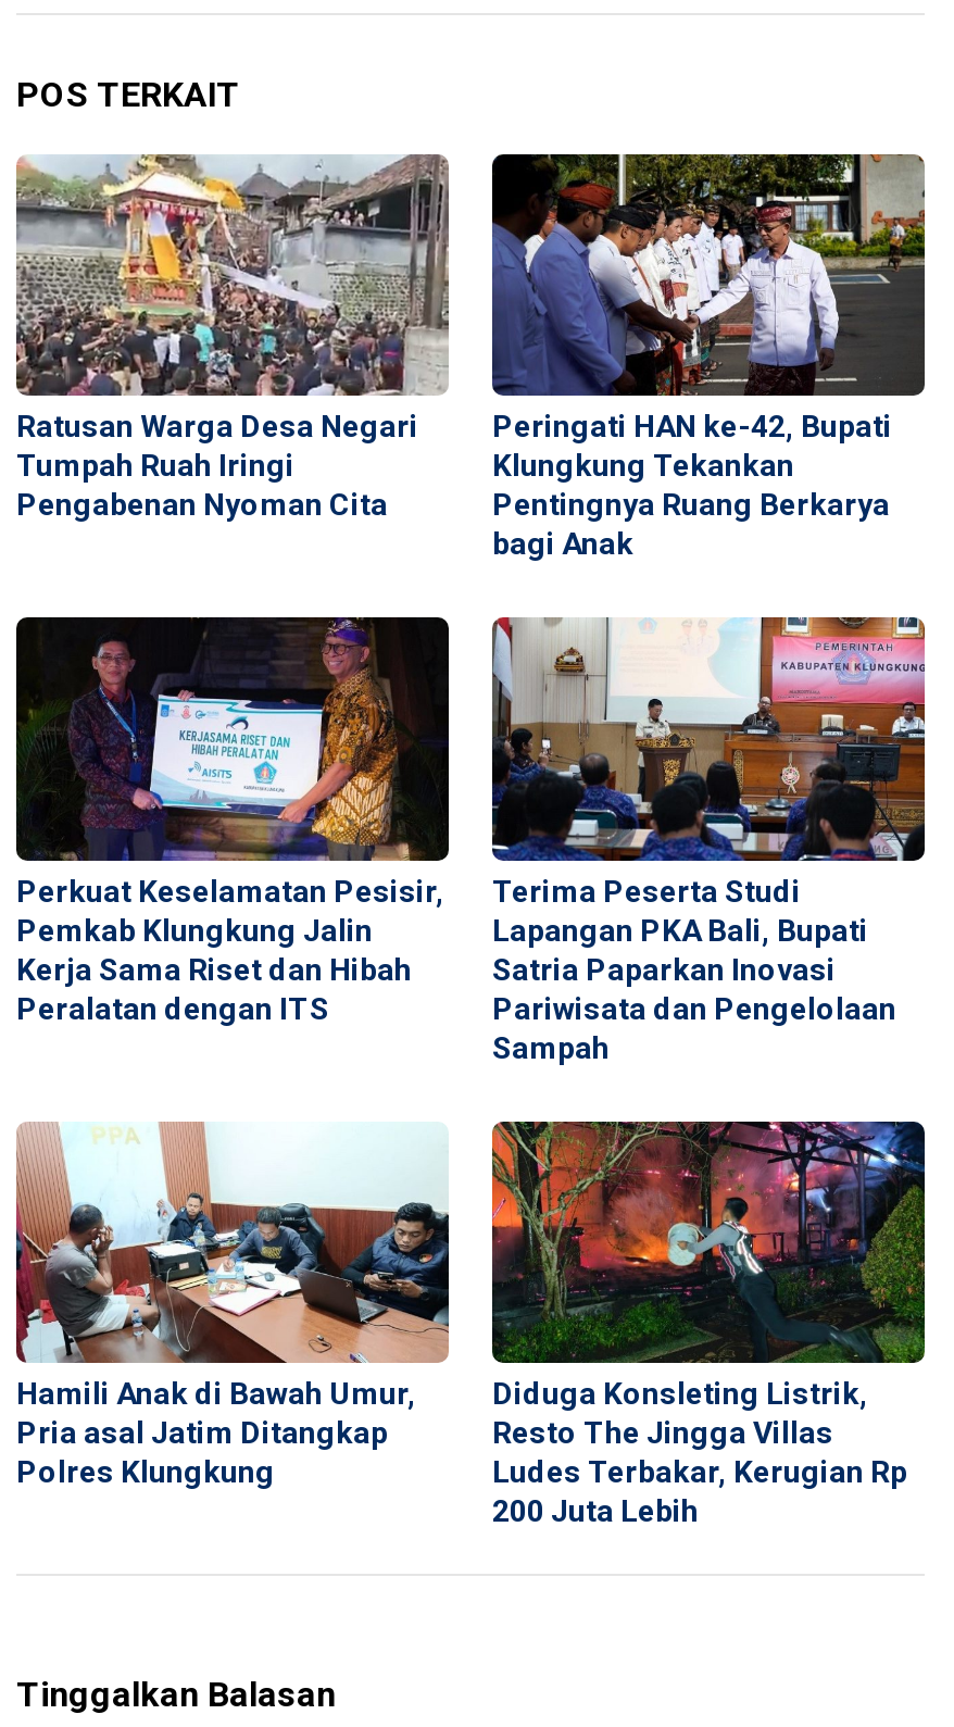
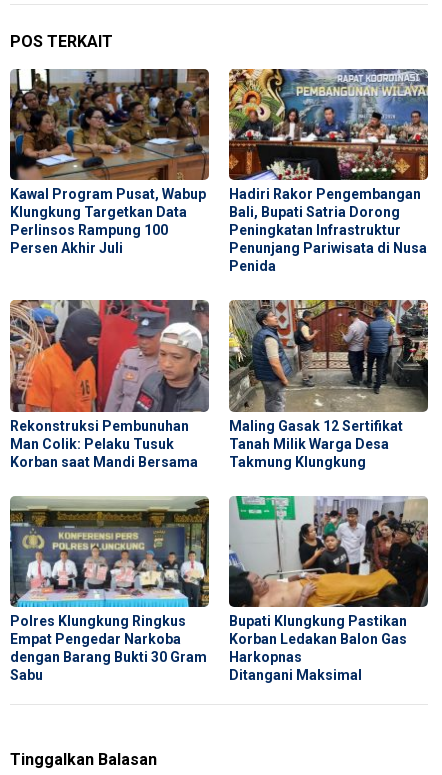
[14,154,449,522] [image] | Ratusan Warga Desa Negari | Tumpah Ruah Iringi | Pengabenan Nyoman Cita -> [10,68,209,256] [image] | Kawal Program Pusat, Wabup | Klungkung Targetkan Data | Perlinsos Rampung 100 | Persen Akhir Juli
[490,152,925,561] [image] | Peringati HAN ke-42, Bupati | Klungkung Tekankan | Pentingnya Ruang Berkarya | bagi Anak -> [228,68,429,274] [image] | Hadiri Rakor Pengembangan | Bali, Bupati Satria Dorong | Peningkatan Infrastruktur | Penunjang Pariwisata di Nusa | Penida
[14,615,451,856] [image] -> [9,282,210,374] [image]
[490,617,927,1064] [image] | Terima Peserta Studi | Lapangan PKA Bali, Bupati | Satria Paparkan Inovasi | Pariwisata dan Pengelolaan | Sampah -> [228,282,429,470] [image] | Maling Gasak 12 Sertifikat | Tanah Milik Warga Desa | Takmung Klungkung
[16,873,444,1025] Perkuat Keselamatan Pesisir, | Pemkab Klungkung Jalin | Kerja Sama Riset dan Hibah | Peralatan dengan ITS -> [10,418,198,470] Rekonstruksi Pembunuhan | Man Colik: Pelaku Tusuk | Korban saat Mandi Bersama
[14,1122,451,1489] [image] | Hamili Anak di Bawah Umur, | Pria asal Jatim Ditangkap | Polres Klungkung -> [9,496,210,683] [image] | Polres Klungkung Ringkus | Empat Pengedar Narkoba | dengan Barang Bukti 30 Gram | Sabu
[490,1119,925,1528] [image] | Diduga Konsleting Listrik, | Resto The Jingga Villas | Ludes Terbakar, Kerugian Rp | 200 Juta Lebih -> [228,495,429,683] [image] | Bupati Klungkung Pastikan | Korban Ledakan Balon Gas | Harkopnas | Ditangani Maksimal

